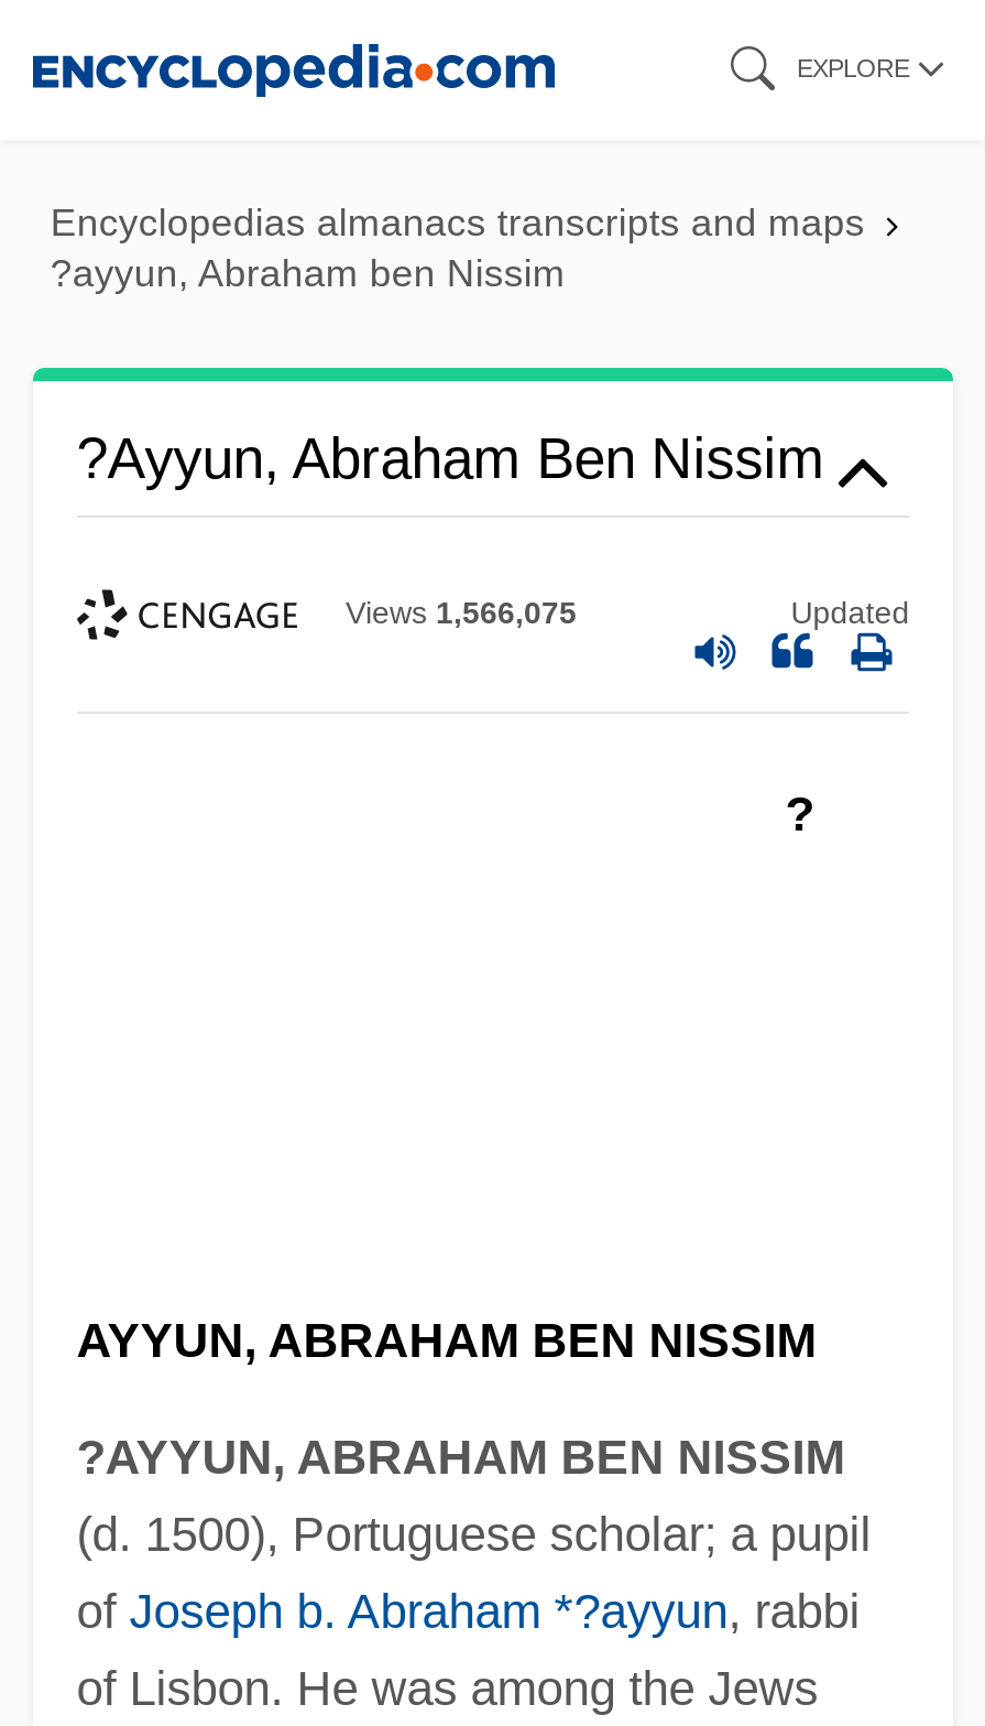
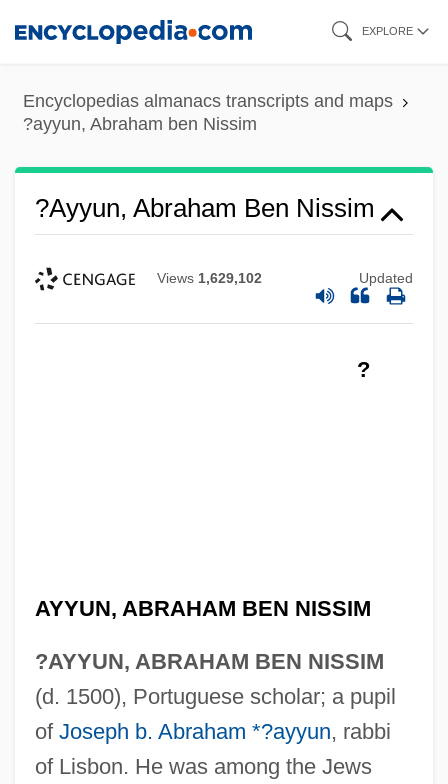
[346,596,577,631] Views 1,566,075 -> [157,270,262,286] Views 1,629,102

